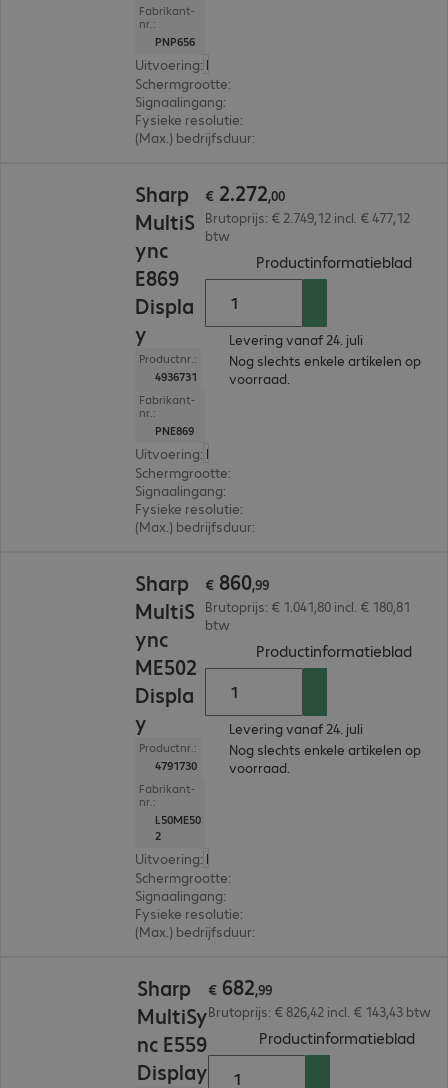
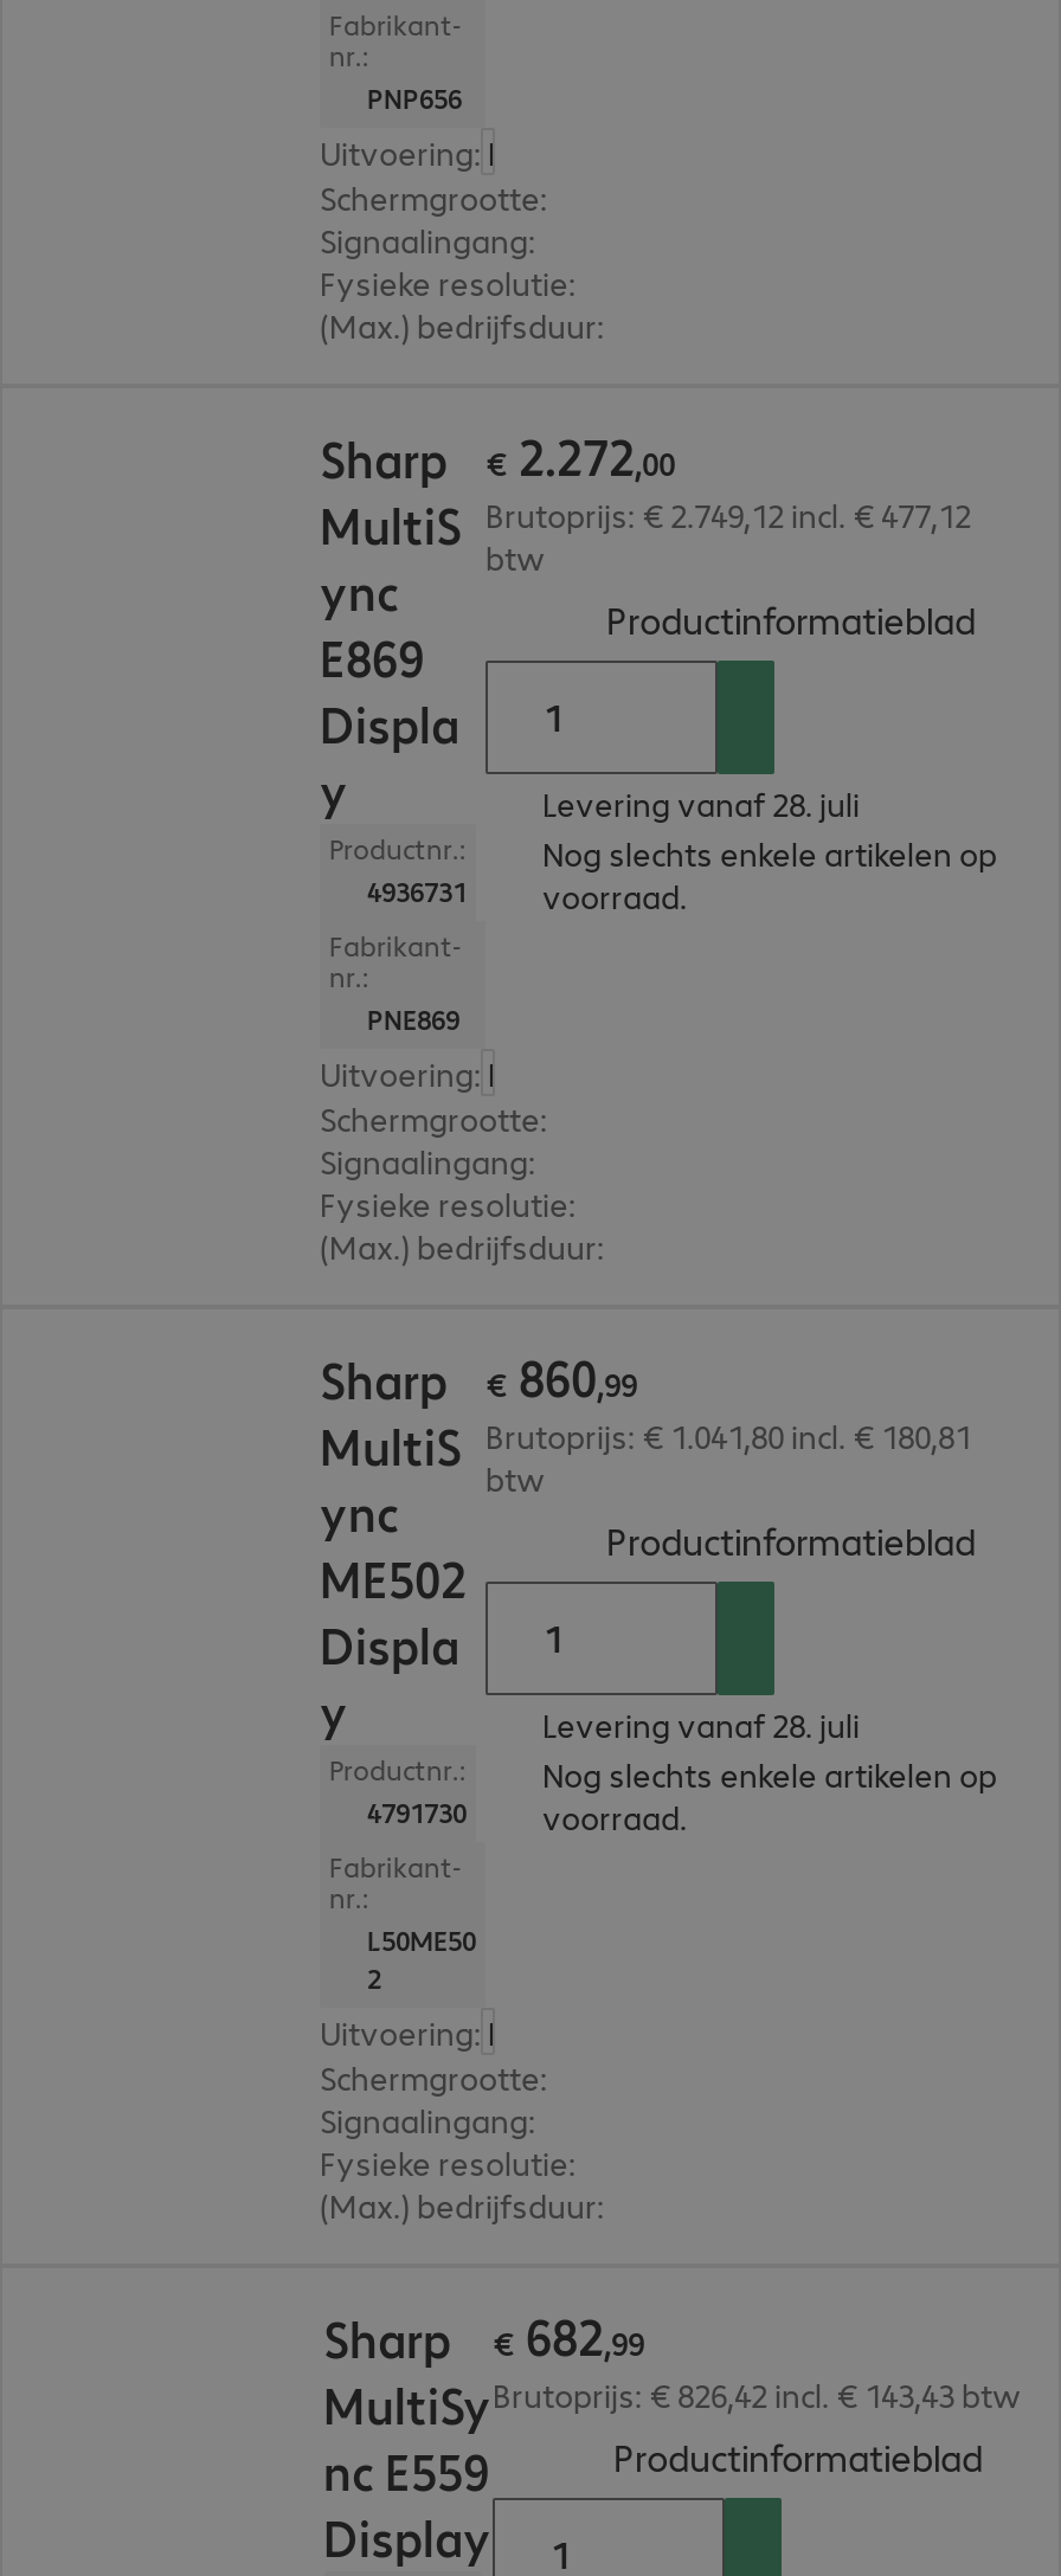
[229,330,363,348] Levering vanaf 24. juli -> [542,781,860,824] Levering vanaf 28. juli
[229,719,363,737] Levering vanaf 24. juli -> [542,1702,860,1745] Levering vanaf 28. juli

